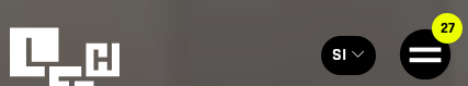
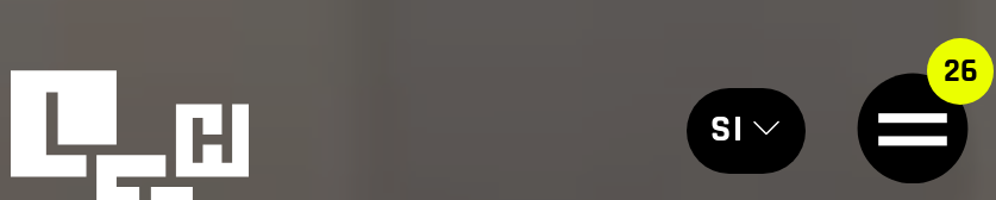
[440,19,454,38] 27 -> [944,50,977,93] 26

